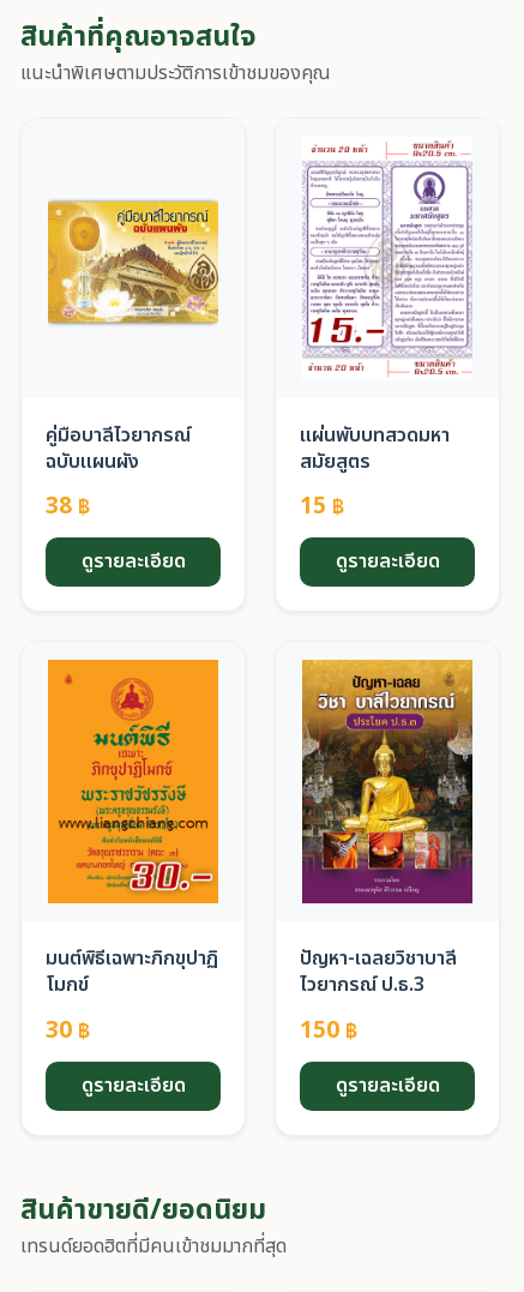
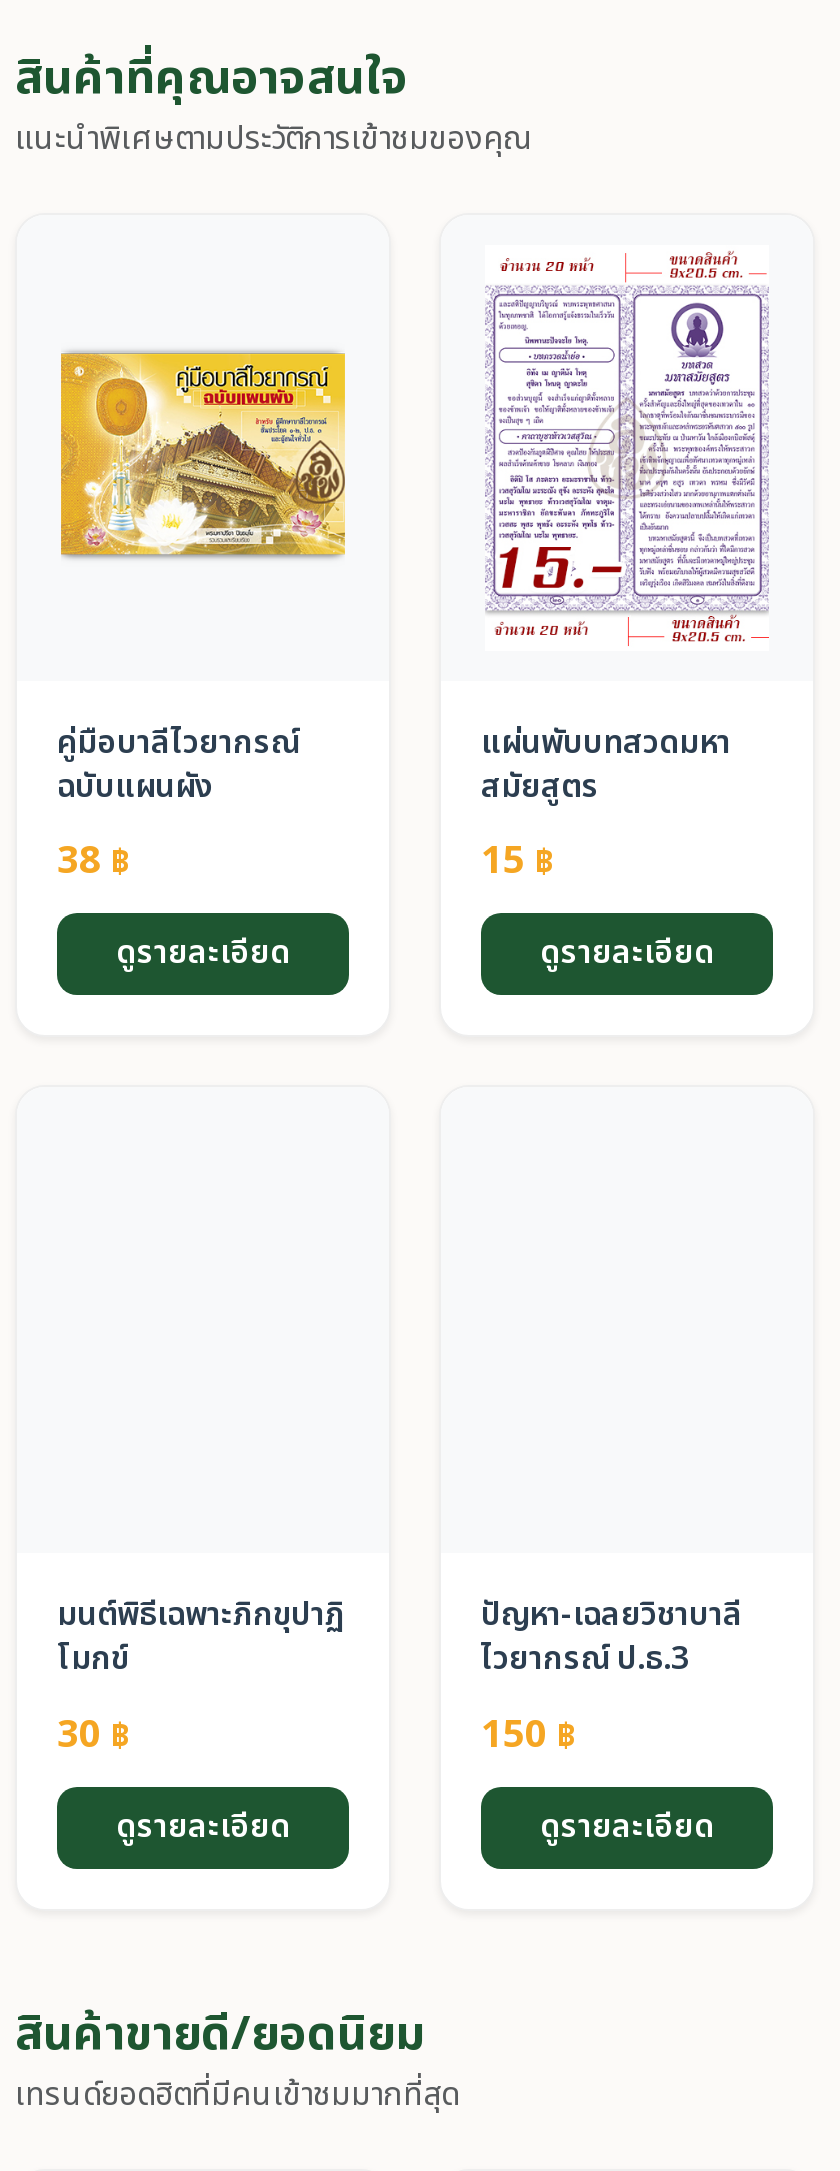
[47,659,219,905] [image] -> none
[301,659,474,905] [image] -> none

